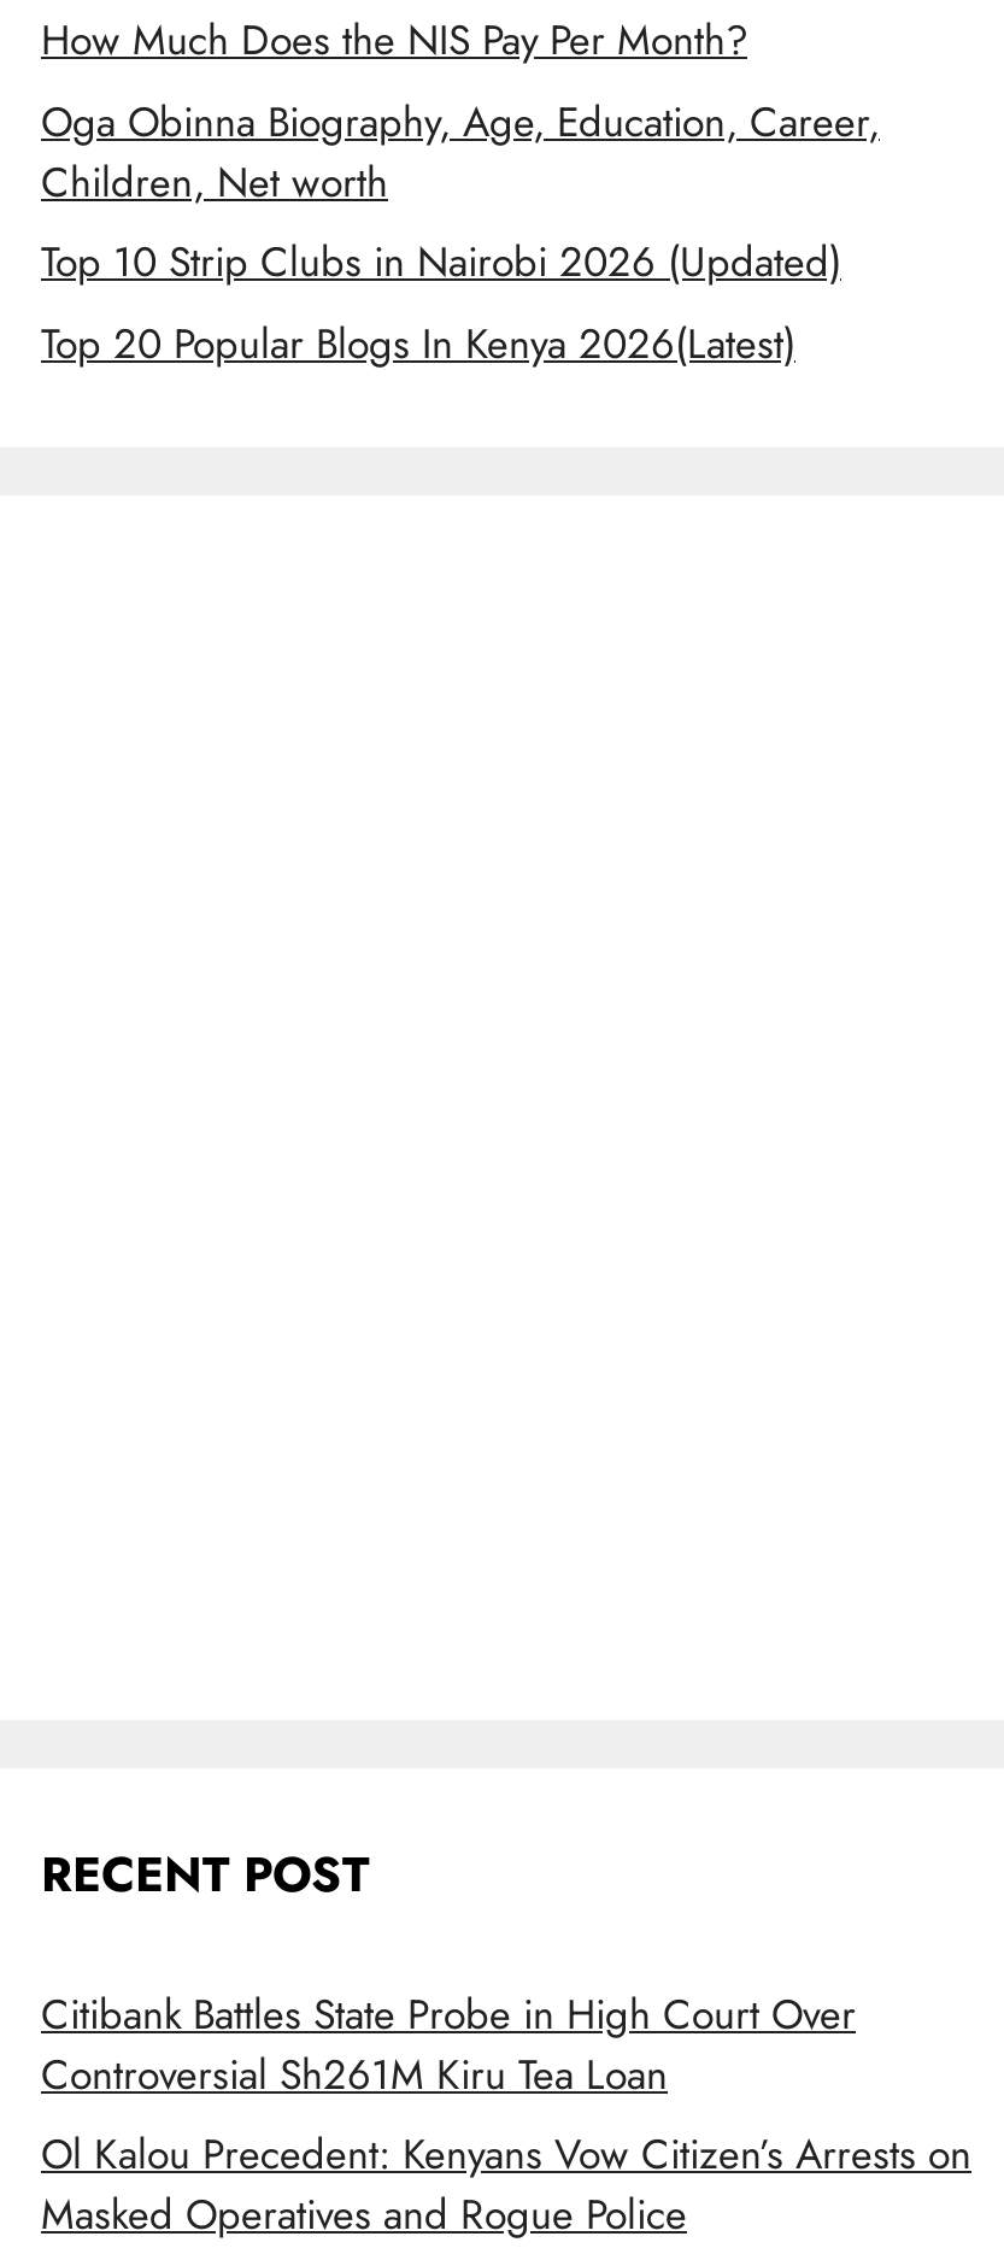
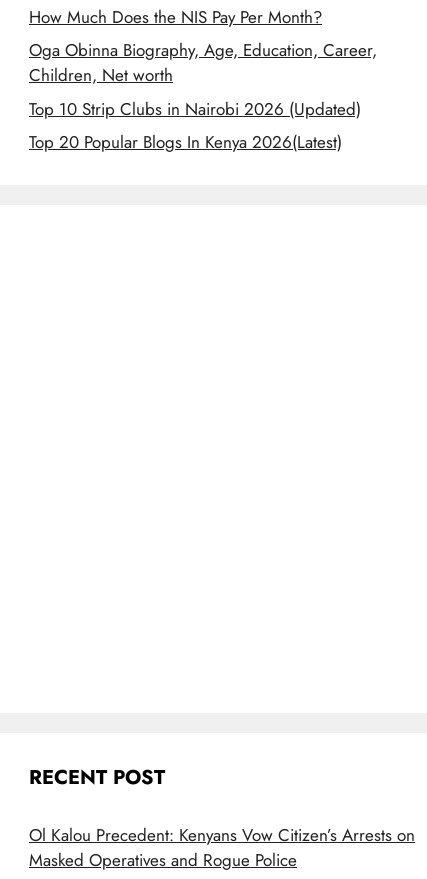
[41,1984,856,2103] Citibank Battles State Probe in High Court Over | Controversial Sh261M Kiru Tea Loan -> none

